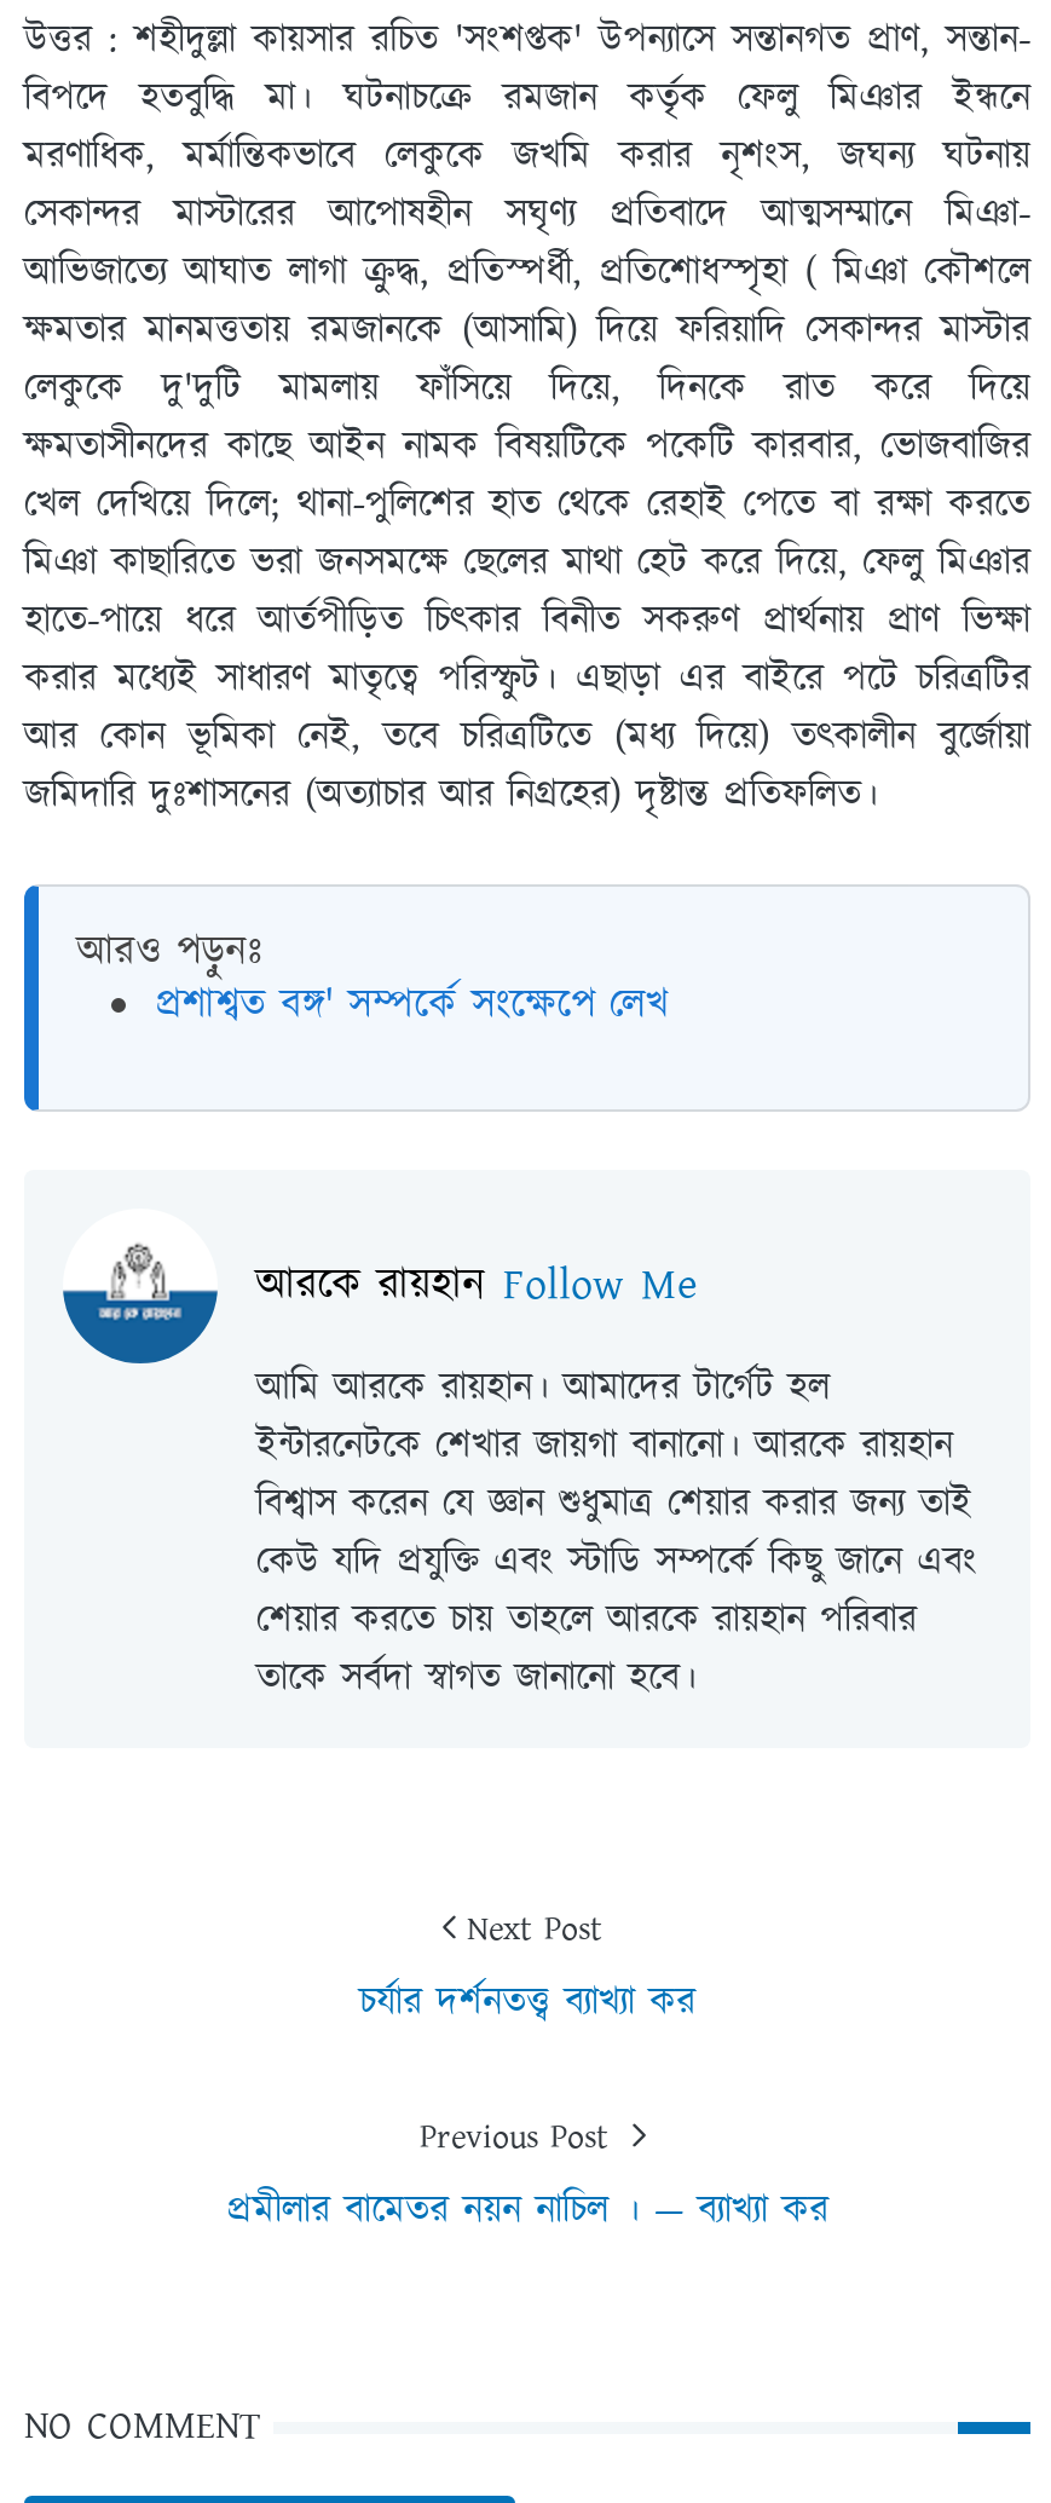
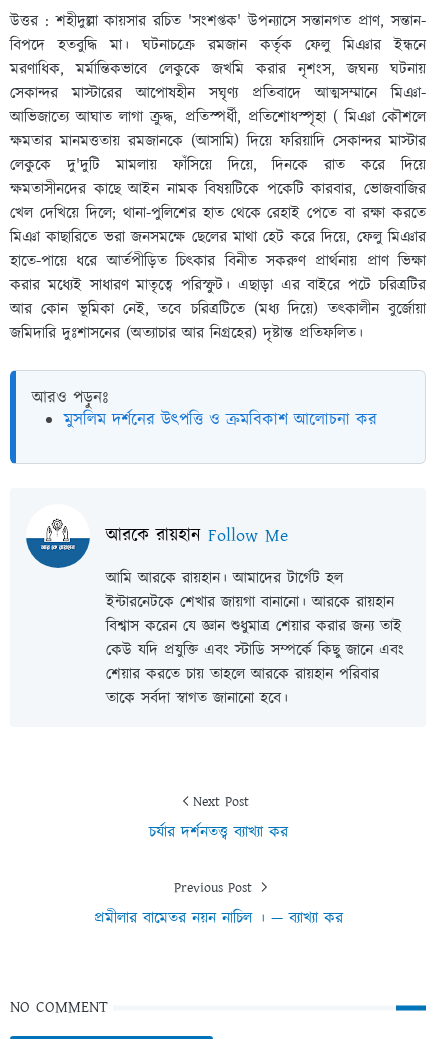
[155,977,668,1035] প্রশাশ্বত বঙ্গ' সম্পর্কে সংক্ষেপে লেখ -> [64,408,377,432] মুসলিম দর্শনের উৎপত্তি ও ক্রমবিকাশ আলোচনা কর

